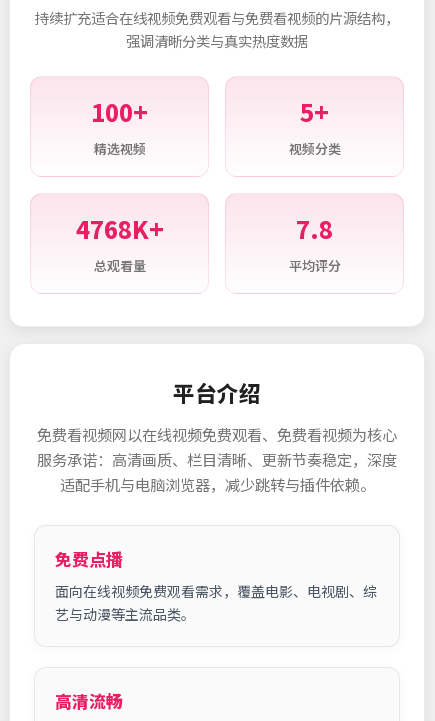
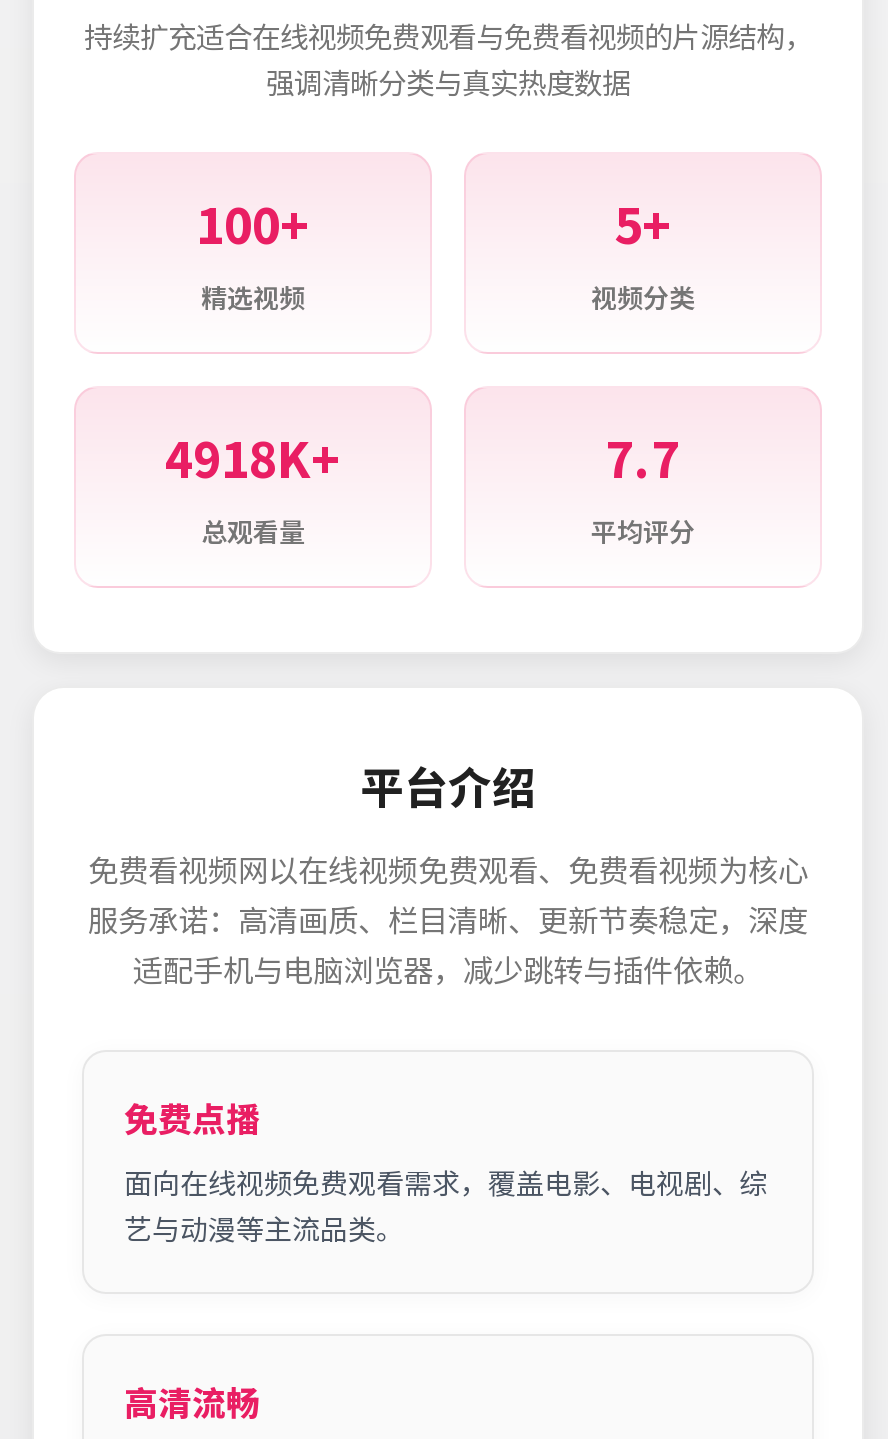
[75,211,163,246] 4768K+ -> [165,423,341,493] 4918K+
[296,211,333,246] 7.8 -> [606,423,680,493] 7.7

